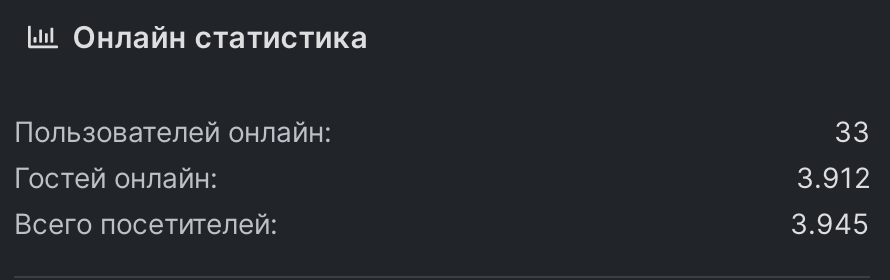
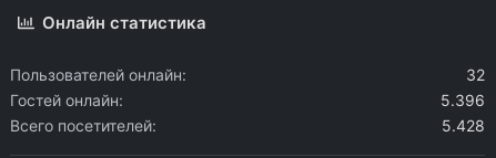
[834,114,870,148] 33 -> [466,65,485,84] 32
[796,160,870,194] 3.912 -> [441,91,485,109] 5.396
[790,206,870,240] 3.945 -> [442,116,485,135] 5.428

